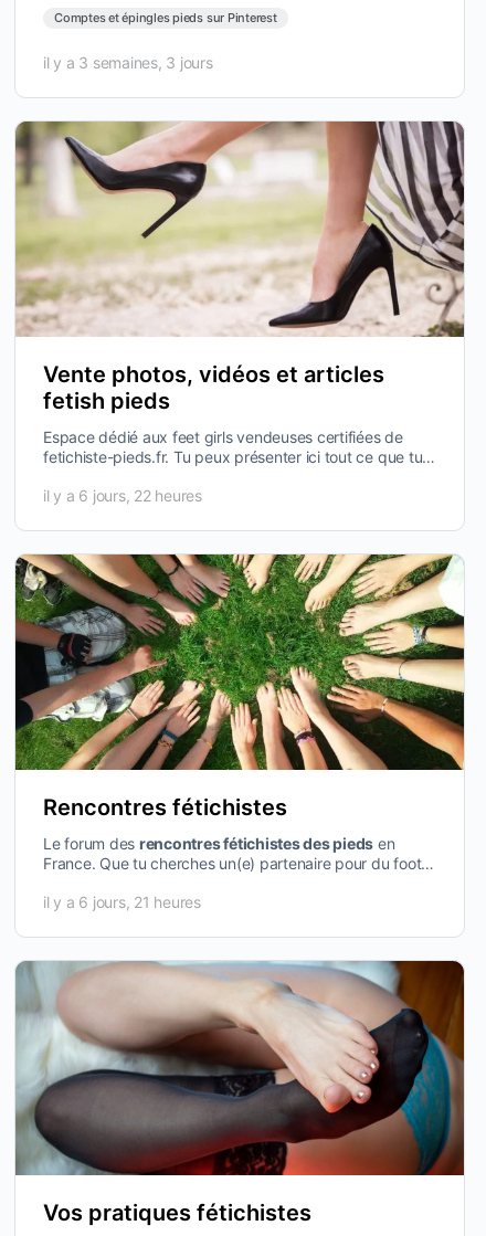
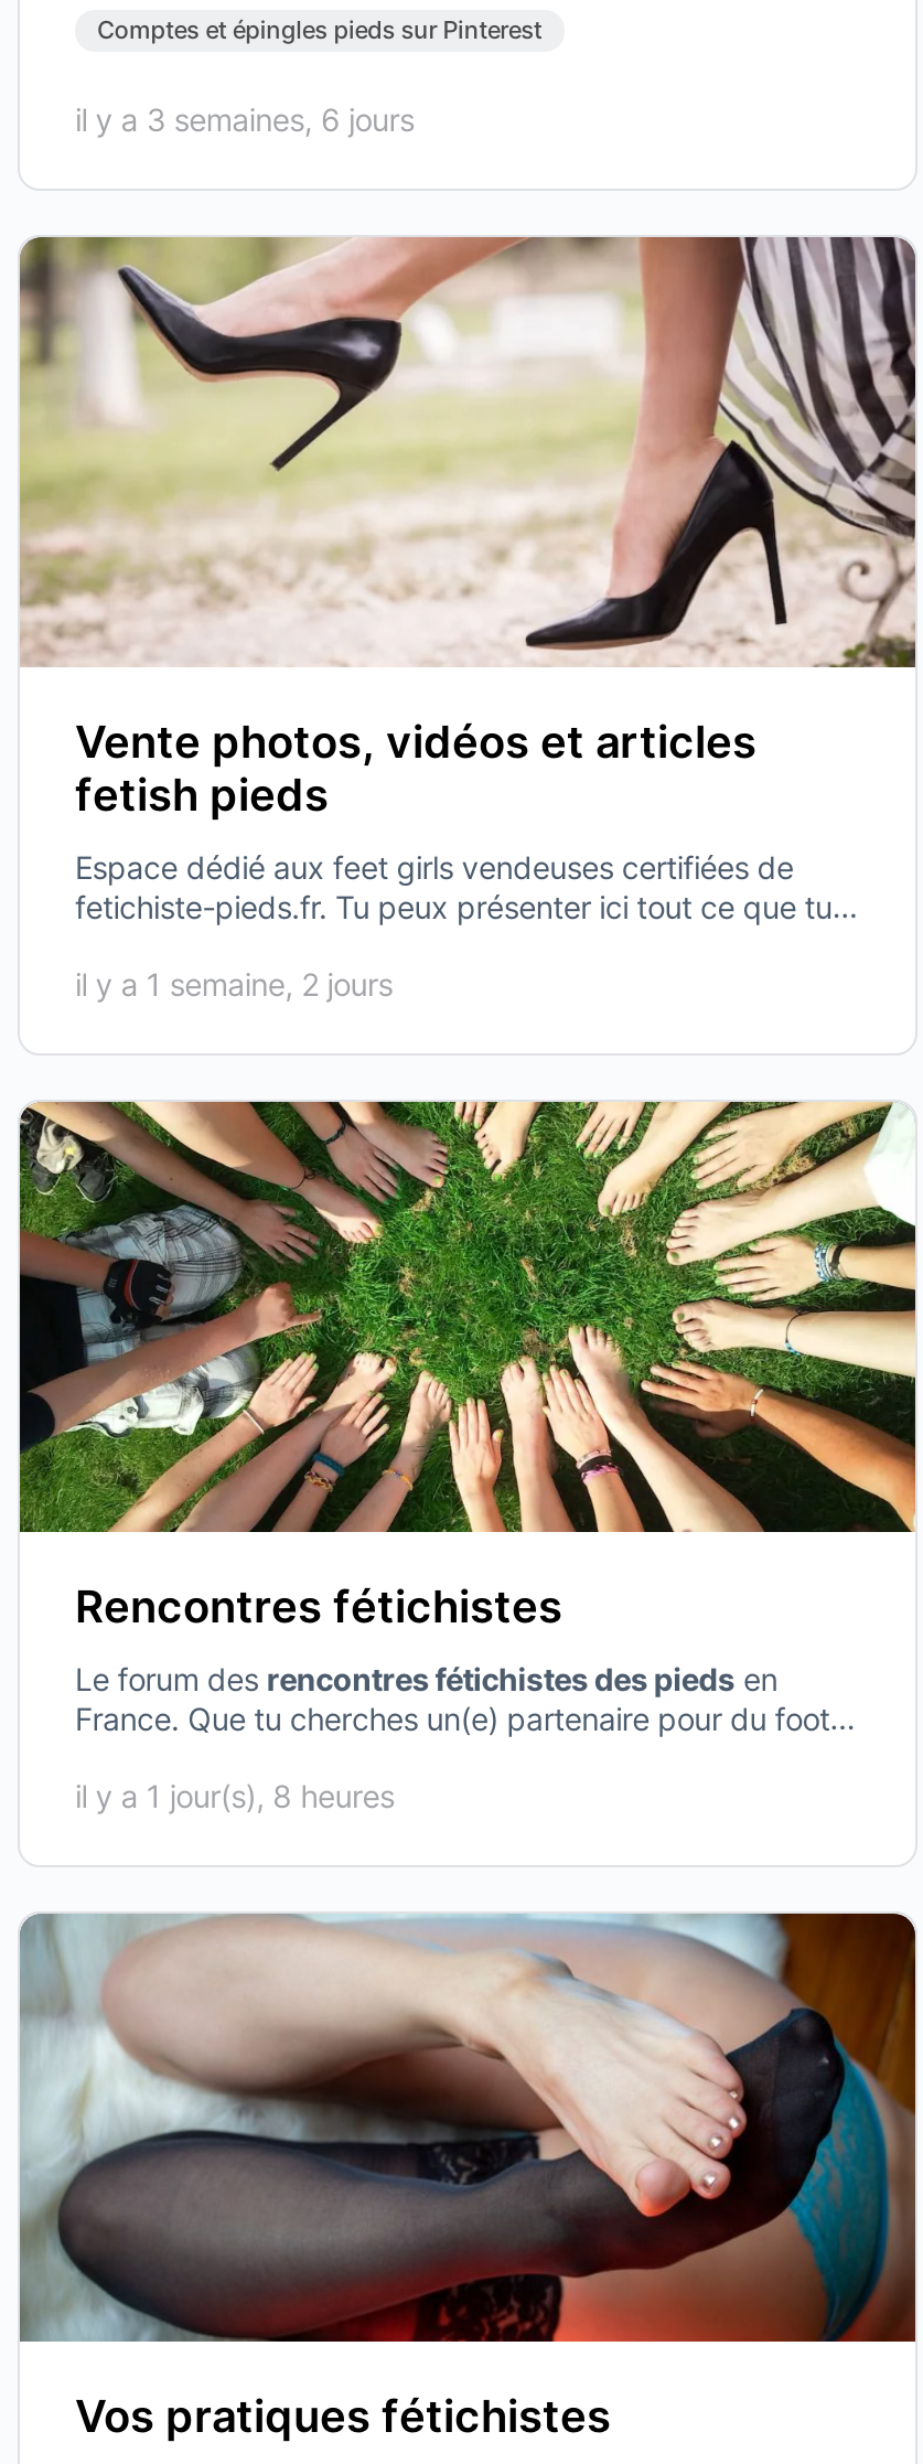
[43,53,213,72] il y a 3 semaines, 3 jours -> [75,100,414,137] il y a 3 semaines, 6 jours
[43,486,202,504] il y a 6 jours, 22 heures -> [75,964,393,1002] il y a 1 semaine, 2 jours
[43,892,201,911] il y a 6 jours, 21 heures -> [75,1776,394,1813] il y a 1 jour(s), 8 heures

